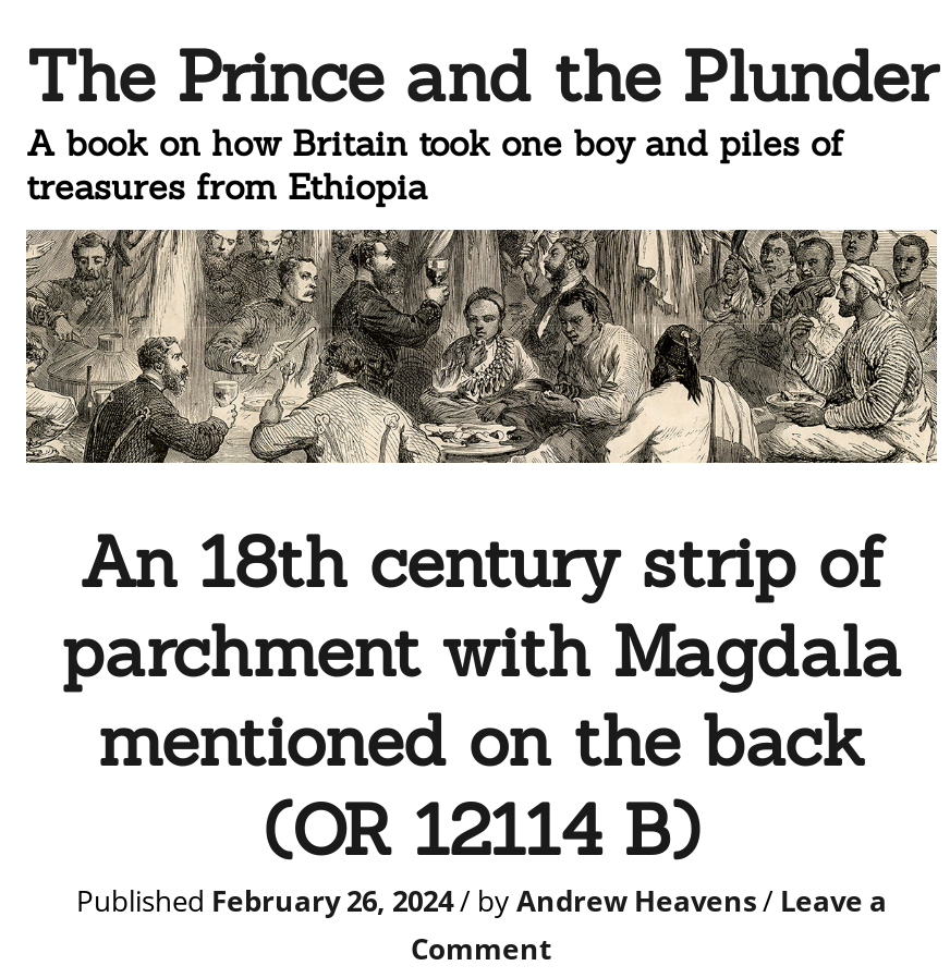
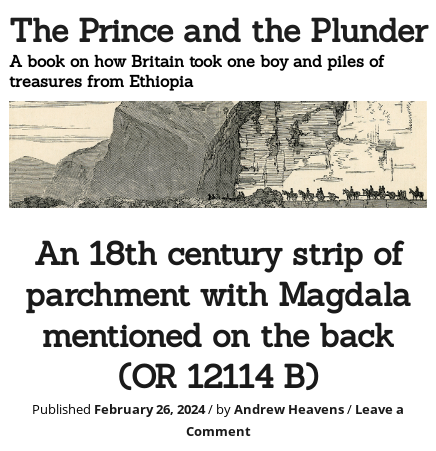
[24,228,939,463] [image] -> [9,101,427,209] [image]

